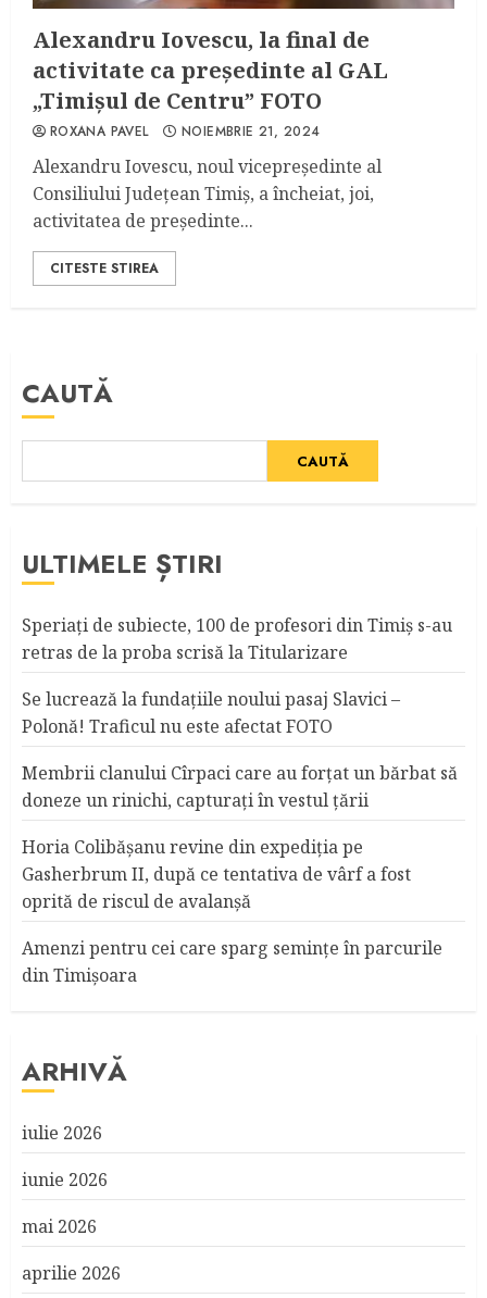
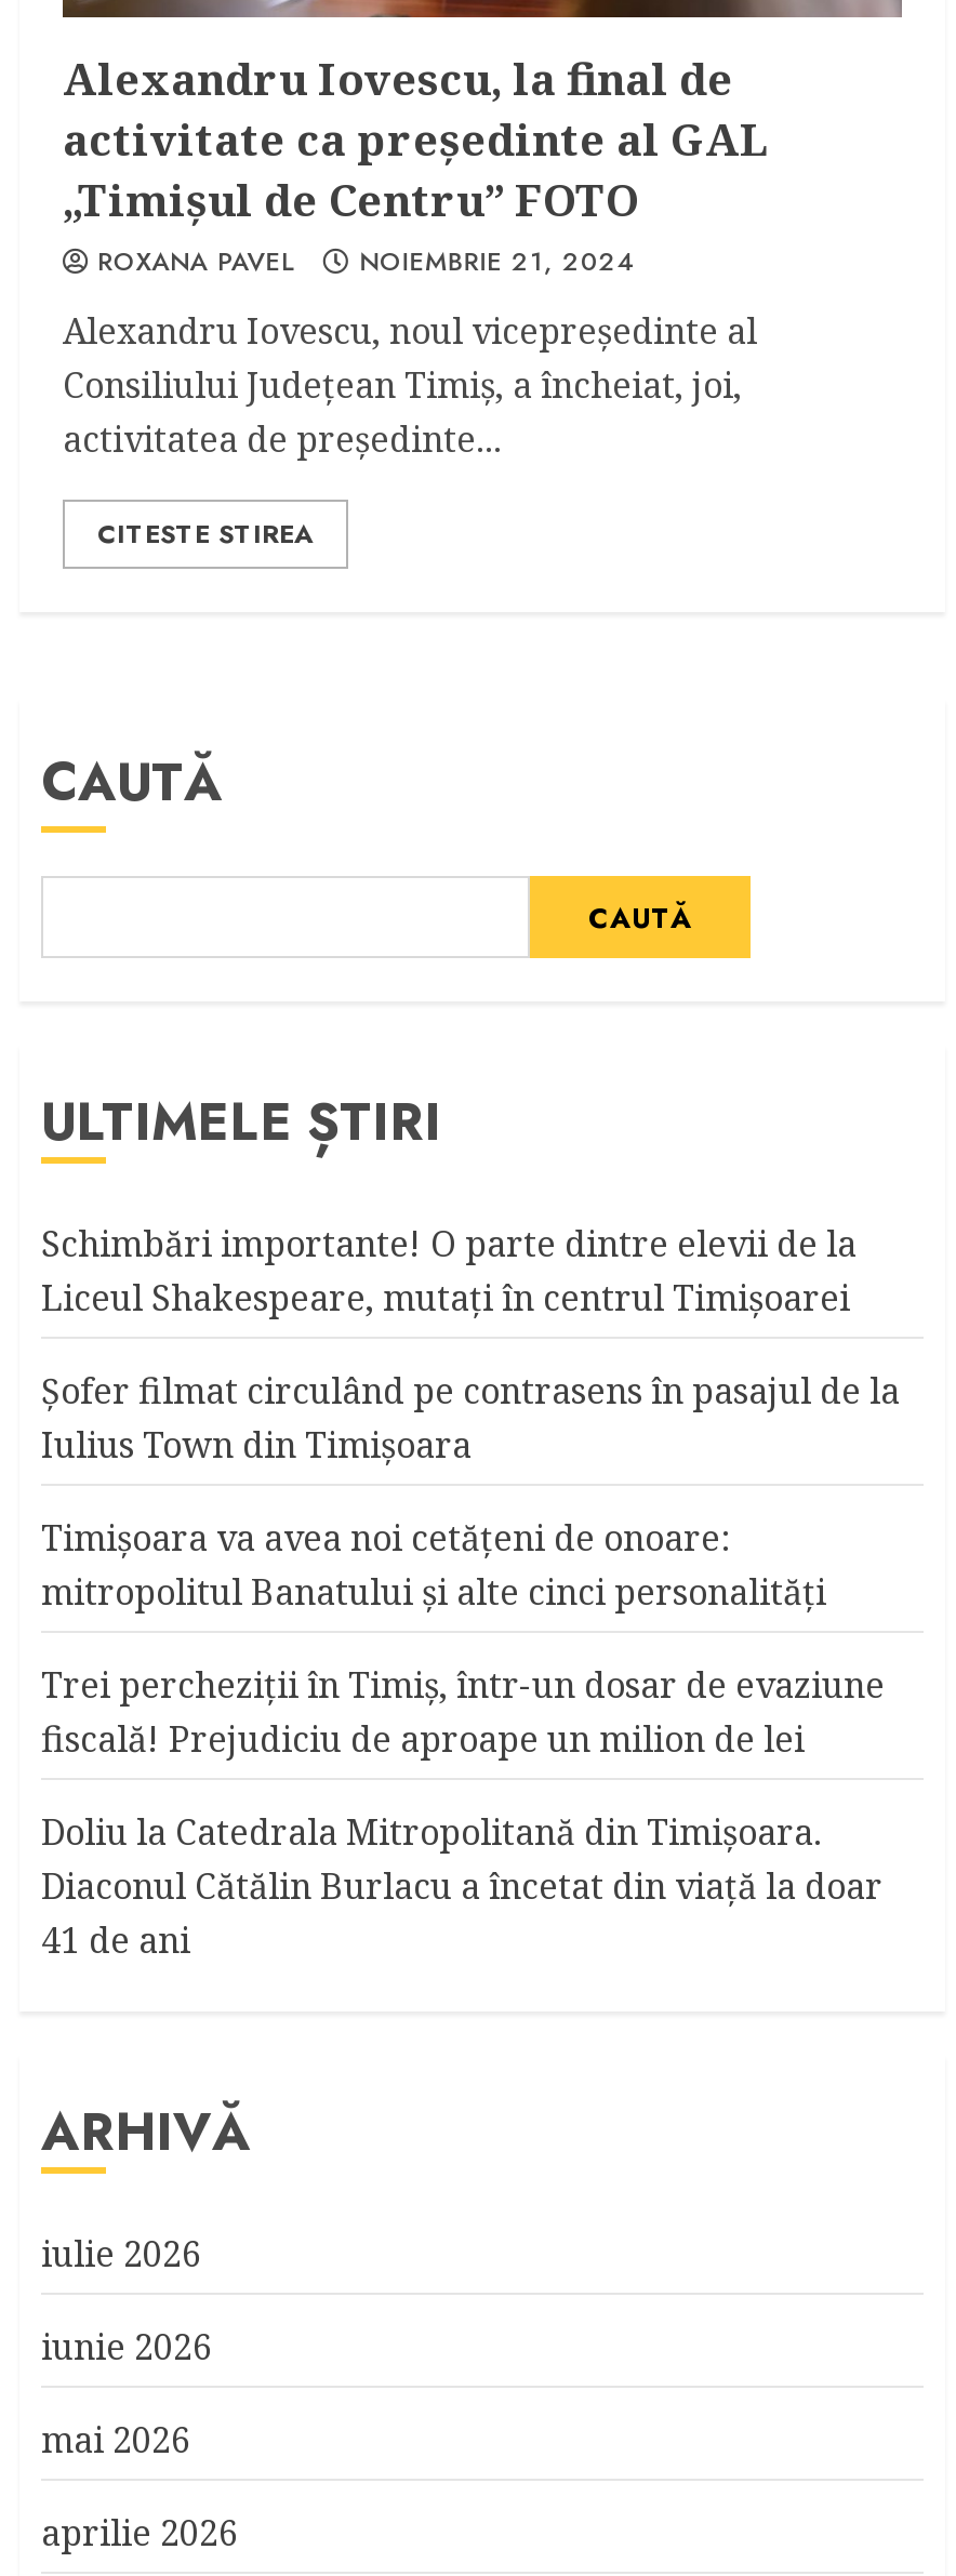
[22,613,452,664] Speriaţi de subiecte, 100 de profesori din Timiş s-au | retras de la proba scrisă la Titularizare -> [41,1220,857,1322] Schimbări importante! O parte dintre elevii de la | Liceul Shakespeare, mutaţi în centrul Timişoarei
[22,687,400,738] Se lucrează la fundaţiile noului pasaj Slavici – | Polonă! Traficul nu este afectat FOTO -> [41,1367,900,1469] Șofer filmat circulând pe contrasens în pasajul de la | Iulius Town din Timișoara
[22,761,458,812] Membrii clanului Cîrpaci care au forţat un bărbat să | doneze un rinichi, capturaţi în vestul ţării -> [41,1514,826,1616] Timişoara va avea noi cetăţeni de onoare: | mitropolitul Banatului şi alte cinci personalităţi
[22,835,411,913] Horia Colibășanu revine din expediția pe | Gasherbrum II, după ce tentativa de vârf a fost | oprită de riscul de avalanșă -> [41,1661,885,1763] Trei percheziţii în Timiş, într-un dosar de evaziune | fiscală! Prejudiciu de aproape un milion de lei
[22,936,442,987] Amenzi pentru cei care sparg seminţe în parcurile | din Timişoara -> [41,1808,882,1964] Doliu la Catedrala Mitropolitană din Timișoara. | Diaconul Cătălin Burlacu a încetat din viață la doar | 41 de ani

